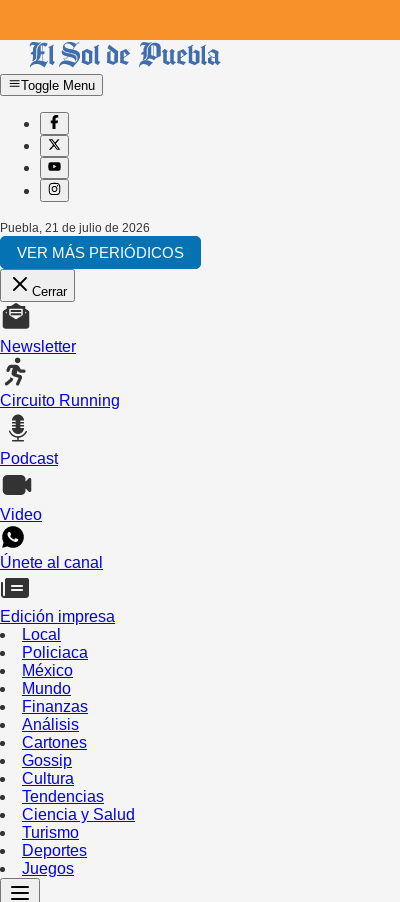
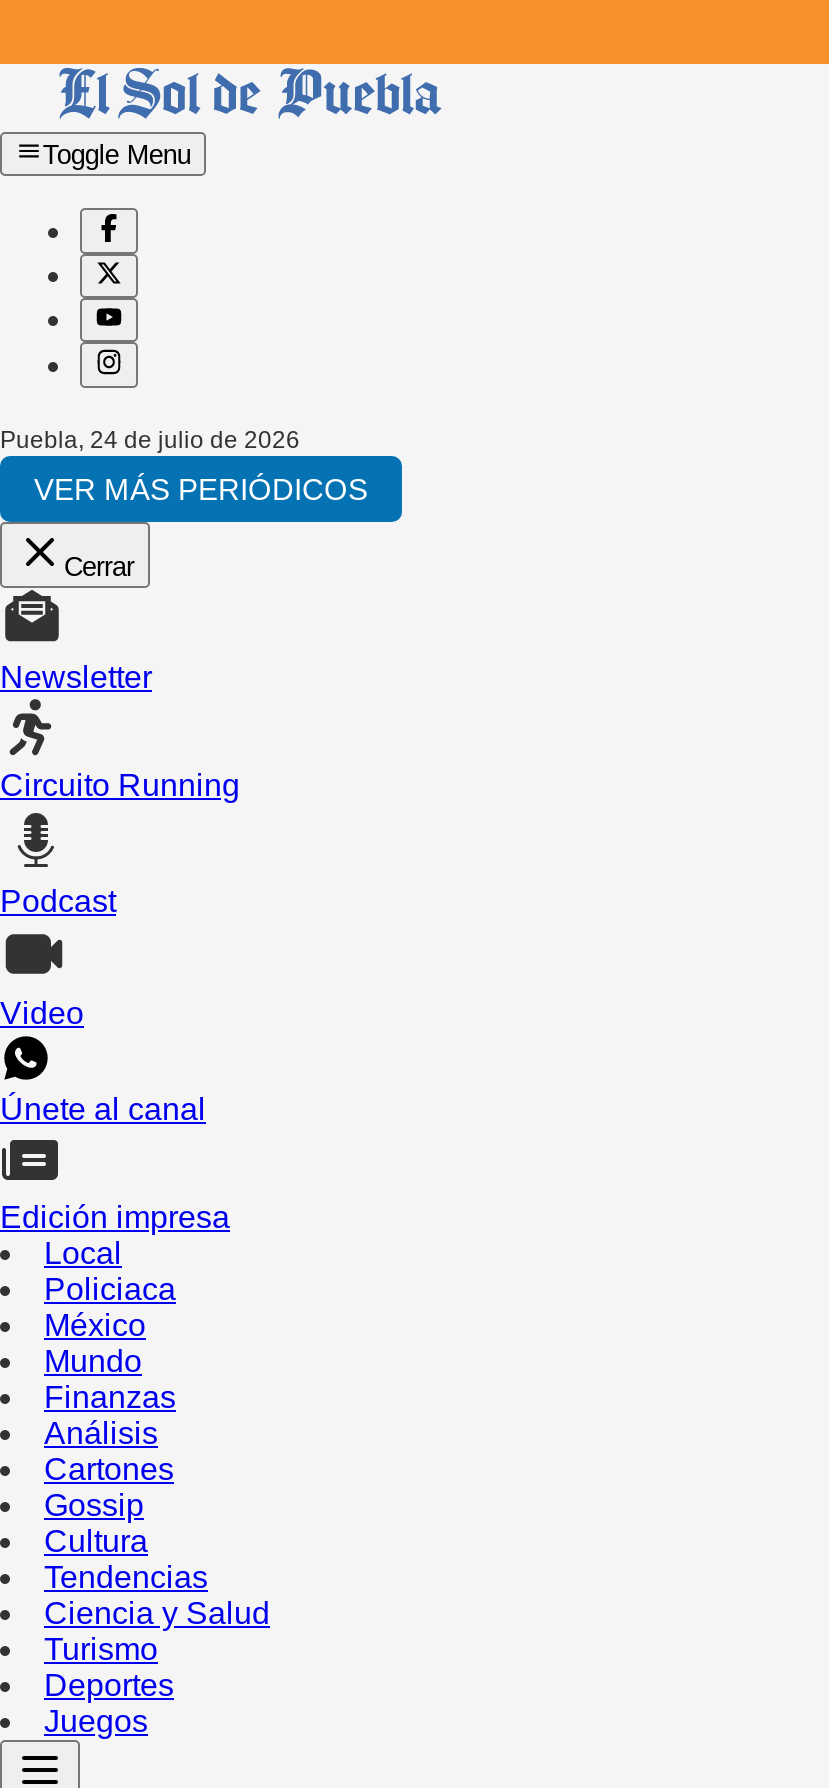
[0,221,150,235] Puebla, 21 de julio de 2026 -> [0,425,300,453] Puebla, 24 de julio de 2026

